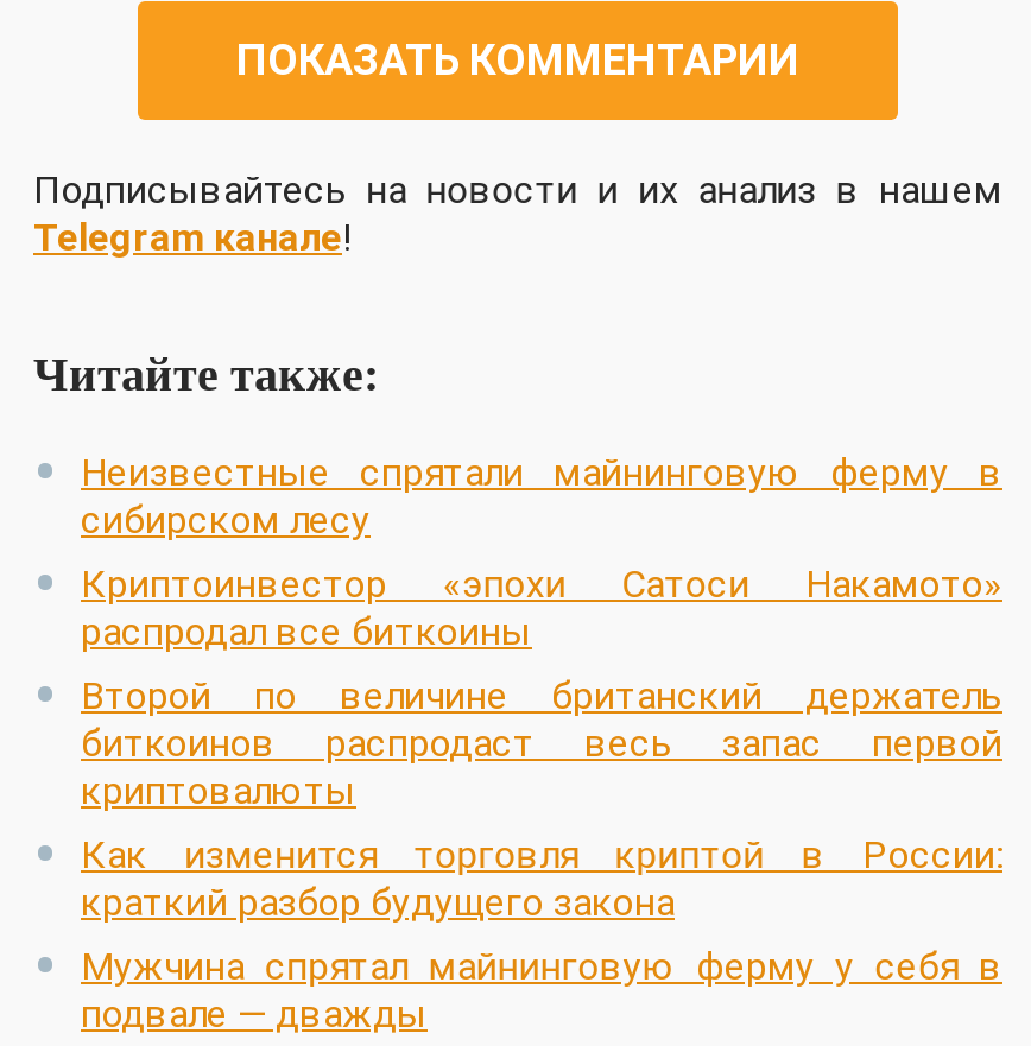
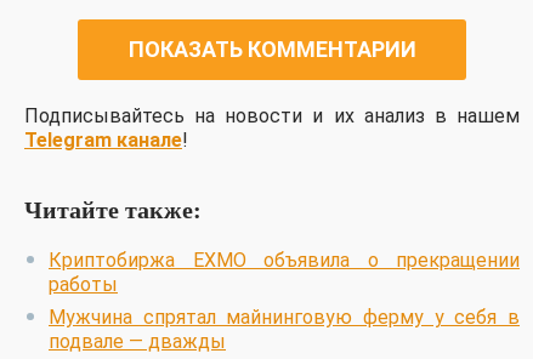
[81,449,1002,924] Неизвестные спрятали майнинговую ферму в | сибирском лесу | Криптоинвестор «эпохи Сатоси Накамото» | распродал все биткоины | Второй по величине британский держатель | биткоинов распродаст весь запас первой | криптовалюты | Как изменится торговля криптой в России: | краткий разбор будущего закона -> [49,248,520,296] Криптобиржа EXMO объявила о прекращении | работы

